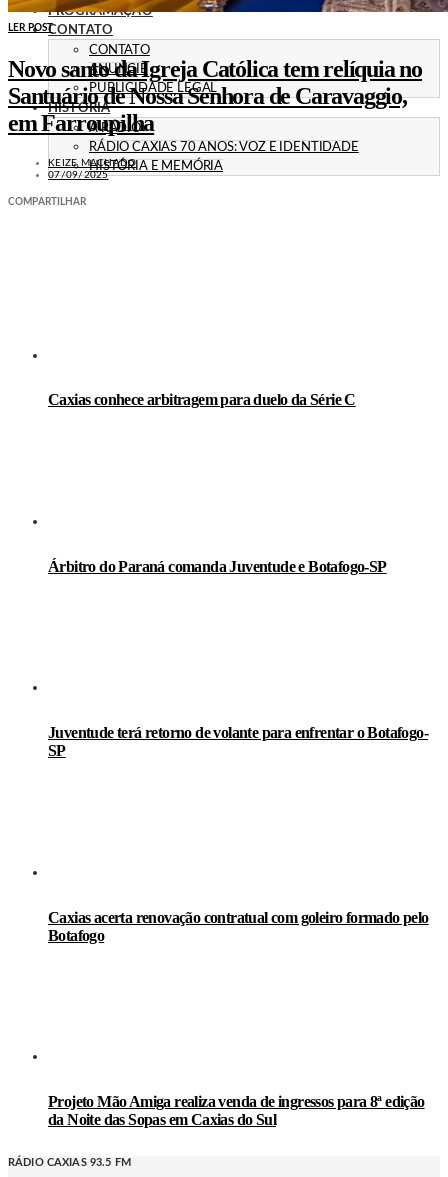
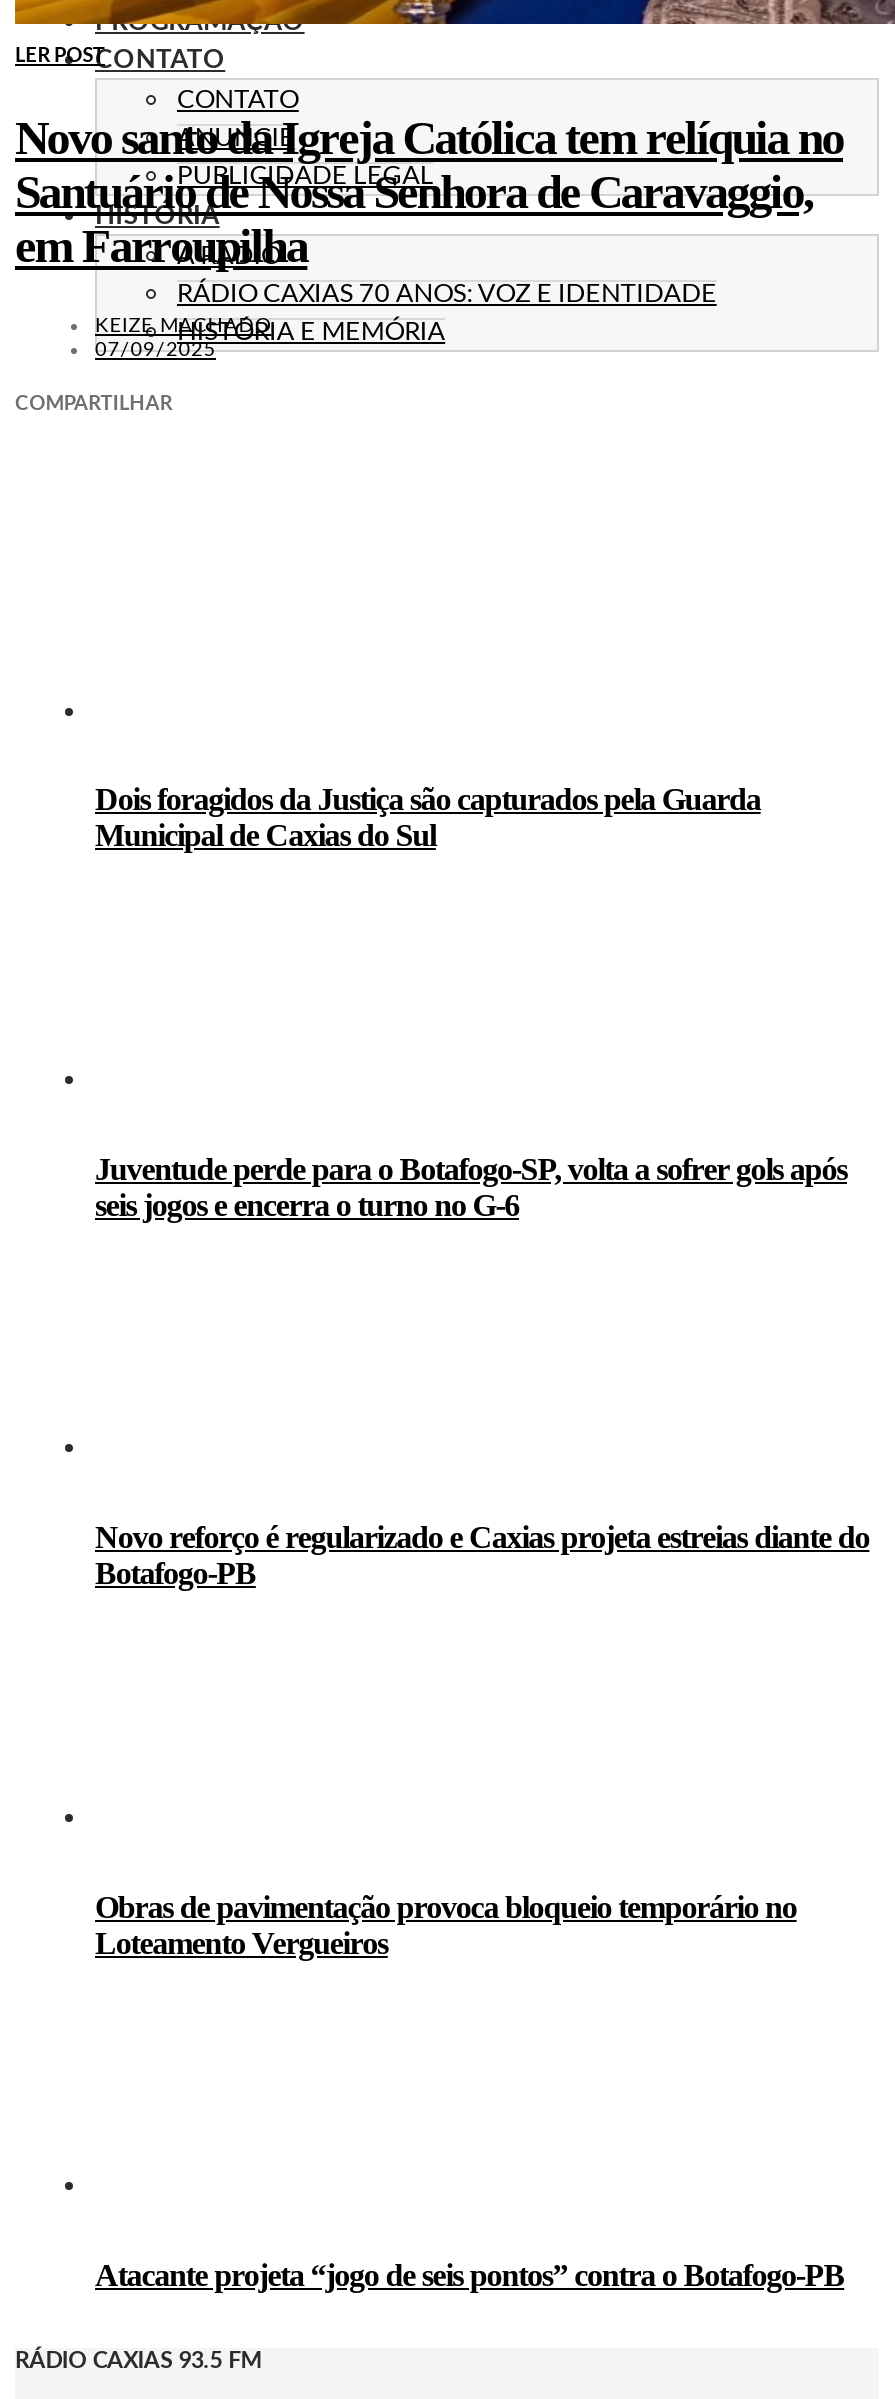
[48,391,356,408] Caxias conhece arbitragem para duelo da Série C -> [95,782,761,852] Dois foragidos da Justiça são capturados pela Guarda | Municipal de Caxias do Sul
[48,558,387,575] Árbitro do Paraná comanda Juventude e Botafogo-SP -> [95,1151,847,1221] Juventude perde para o Botafogo-SP, volta a sofrer gols após | seis jogos e encerra o turno no G-6
[48,724,428,759] Juventude terá retorno de volante para enfrentar o Botafogo- | SP -> [95,1520,869,1590] Novo reforço é regularizado e Caxias projeta estreias diante do | Botafogo-PB
[48,909,429,944] Caxias acerta renovação contratual com goleiro formado pelo | Botafogo -> [95,1889,797,1959] Obras de pavimentação provoca bloqueio temporário no | Loteamento Vergueiros
[48,1093,425,1128] Projeto Mão Amiga realiza venda de ingressos para 8ª edição | da Noite das Sopas em Caxias do Sul -> [95,2258,844,2292] Atacante projeta “jogo de seis pontos” contra o Botafogo-PB

